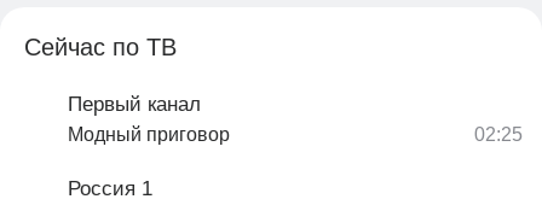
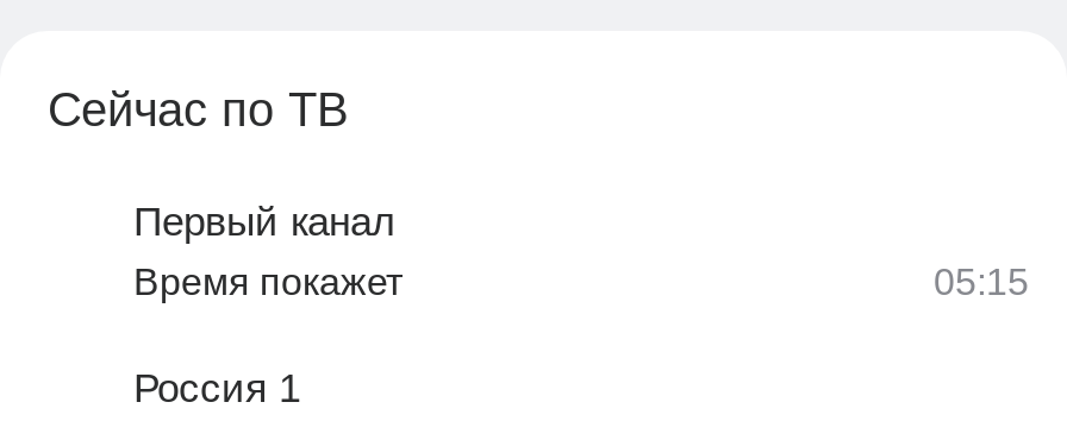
[68,124,230,145] Модный приговор -> [133,262,403,302] Время покажет

